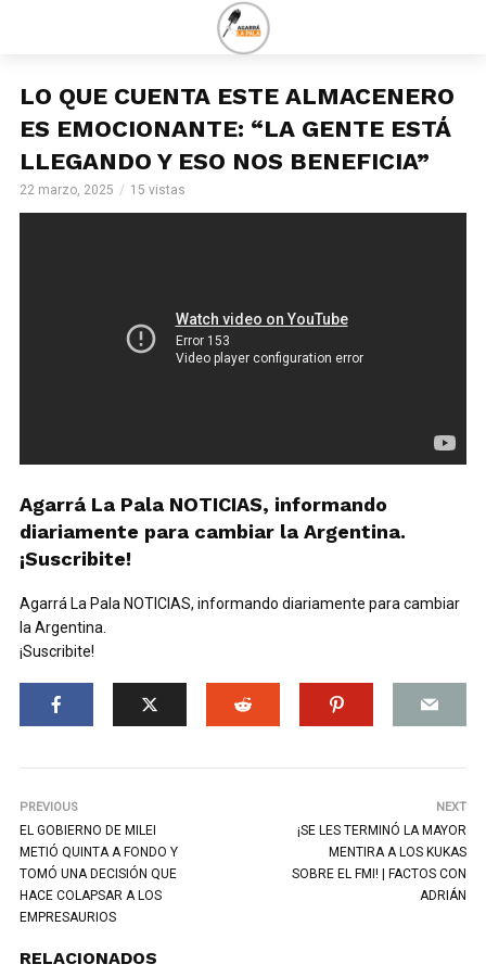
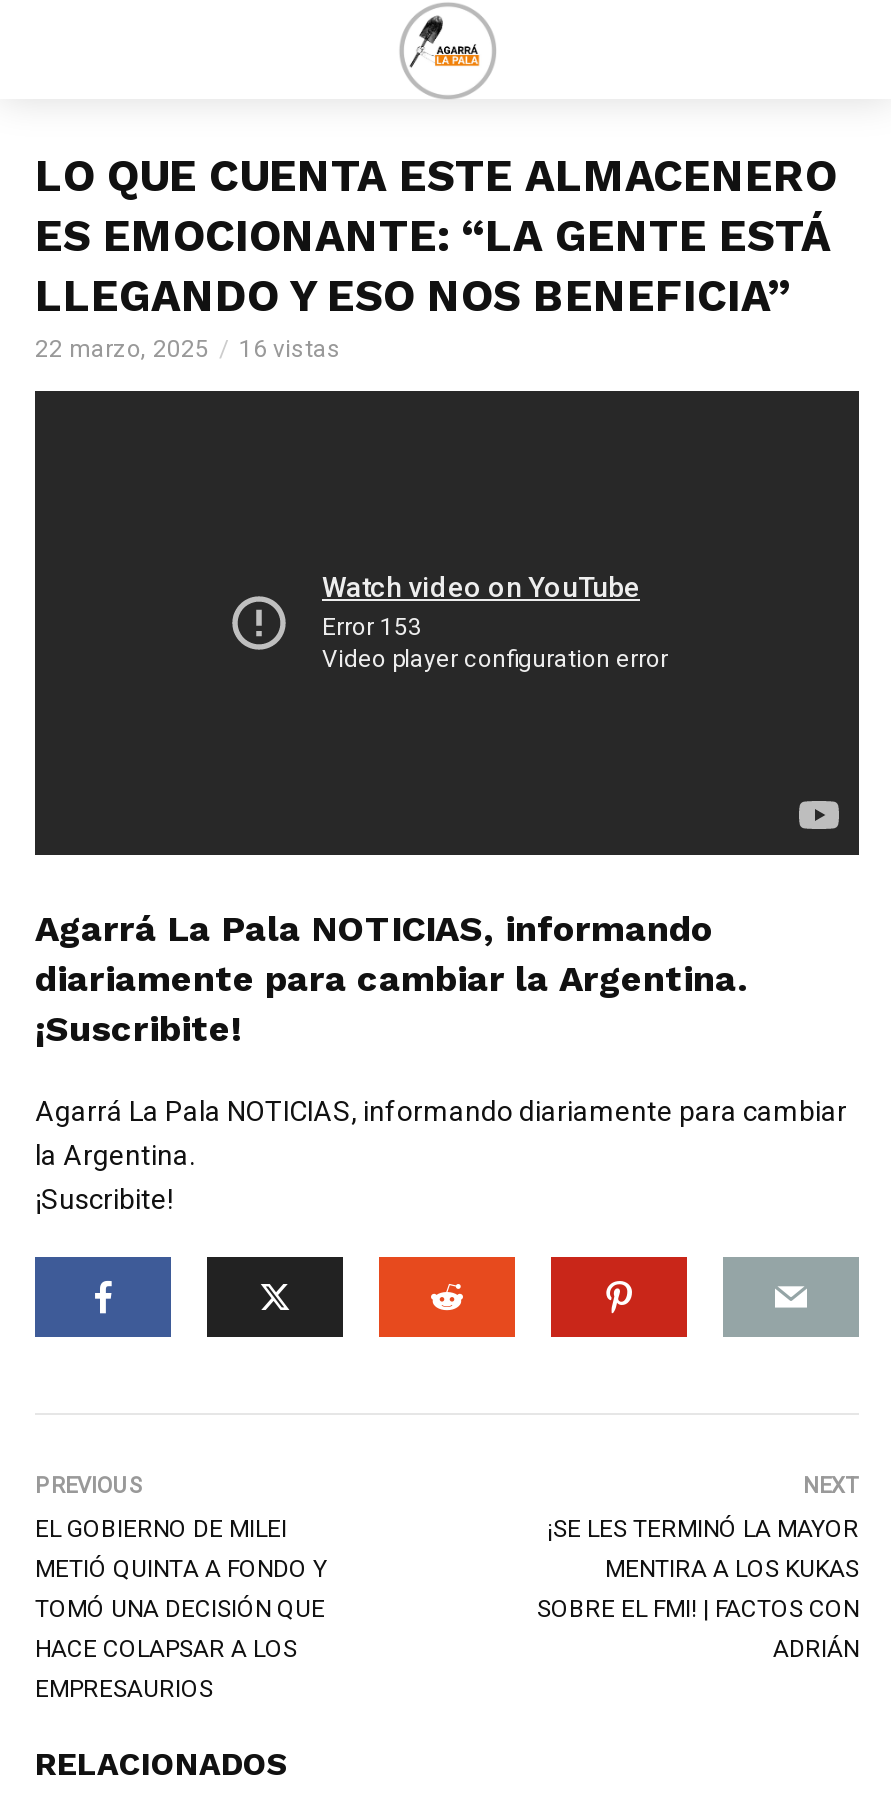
[20,182,186,198] 22 marzo, 2025 15 vistas -> [35,335,341,363] 22 marzo, 2025 16 vistas

